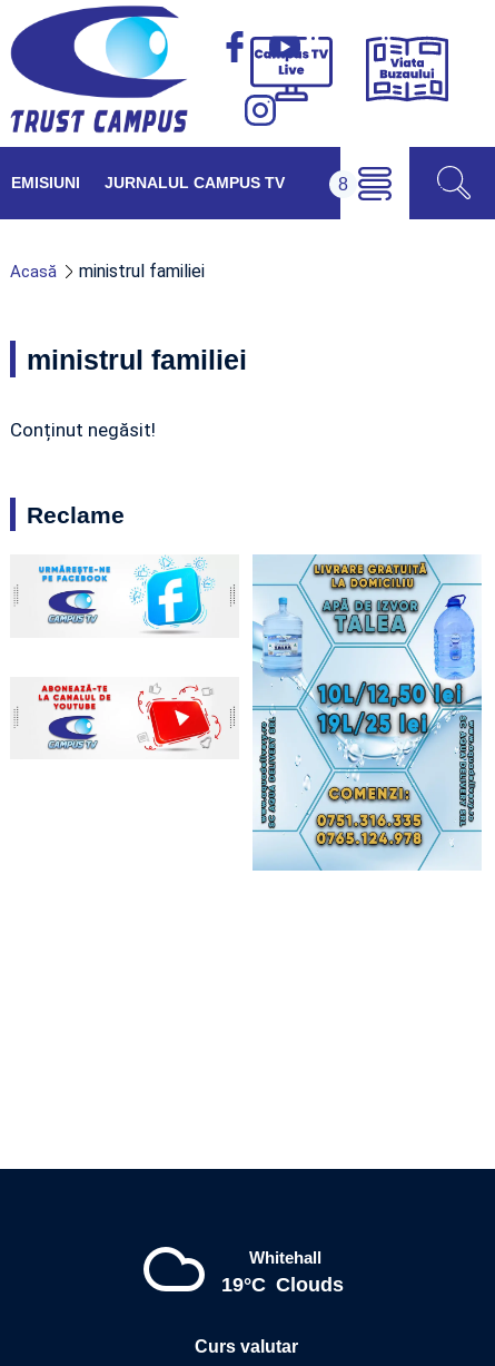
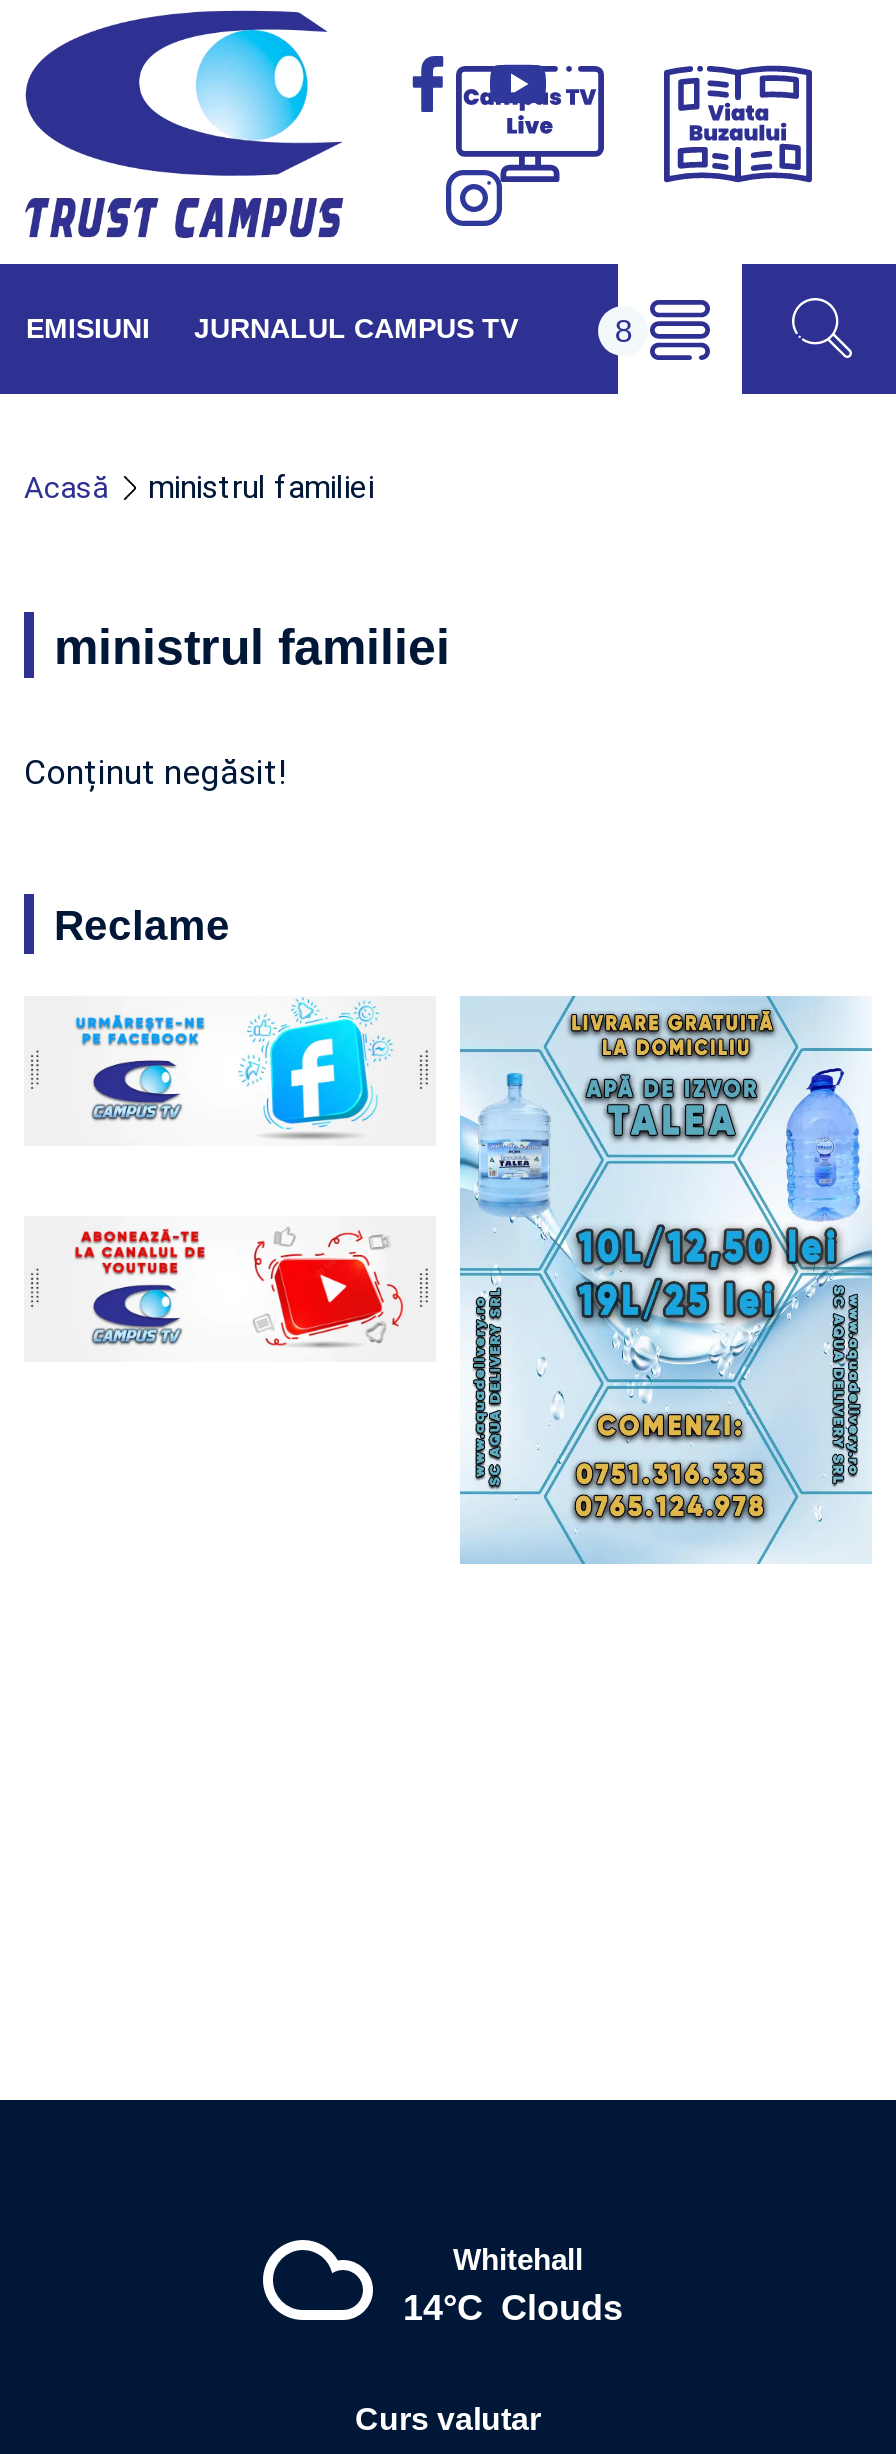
[221,1274,343,1296] 19°C Clouds -> [403,2288,623,2328] 14°C Clouds

